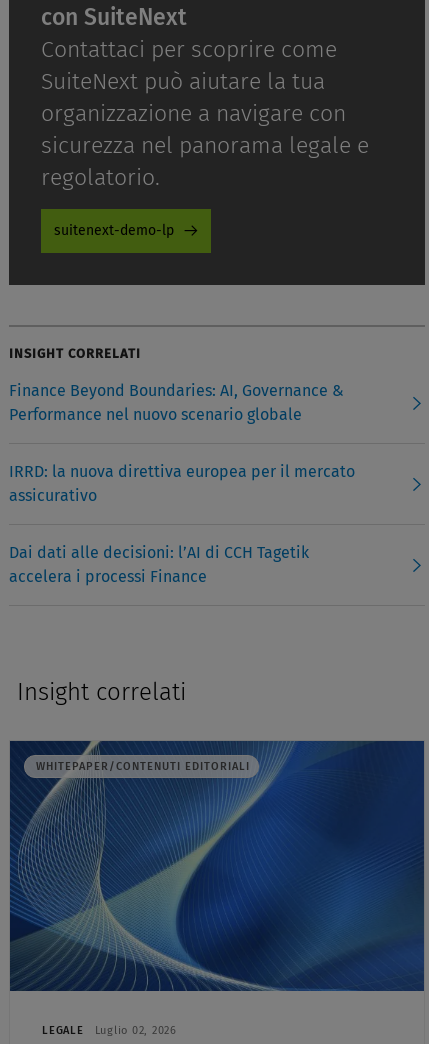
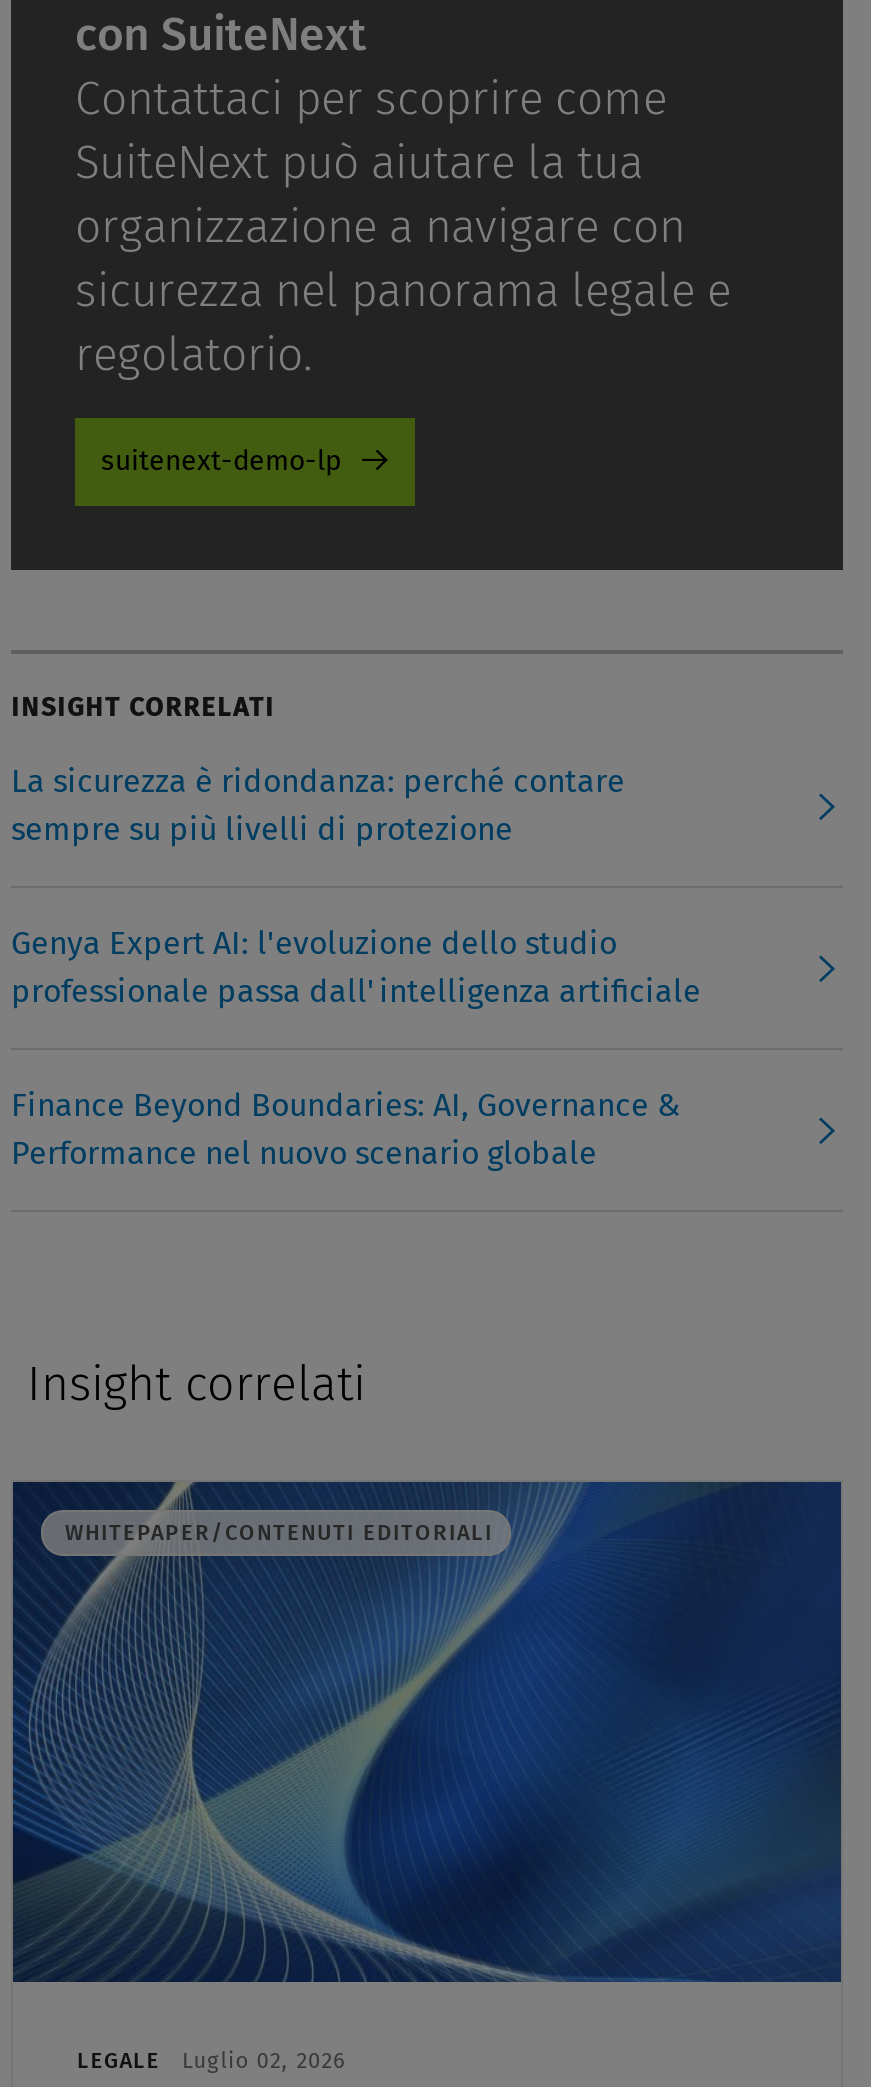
none -> [11,762,701,1010] La sicurezza è ridondanza: perché contare | sempre su più livelli di protezione | Genya Expert AI: l'evoluzione dello studio | professionale passa dall'intelligenza artificiale
moved [9,381,344,424] -> [11,1086,681,1172]: Finance Beyond Boundaries: AI, Governance & | Performance nel nuovo scenario globale
[9,462,355,586] IRRD: la nuova direttiva europea per il mercato | assicurativo | Dai dati alle decisioni: l’AI di CCH Tagetik | accelera i processi Finance -> none

